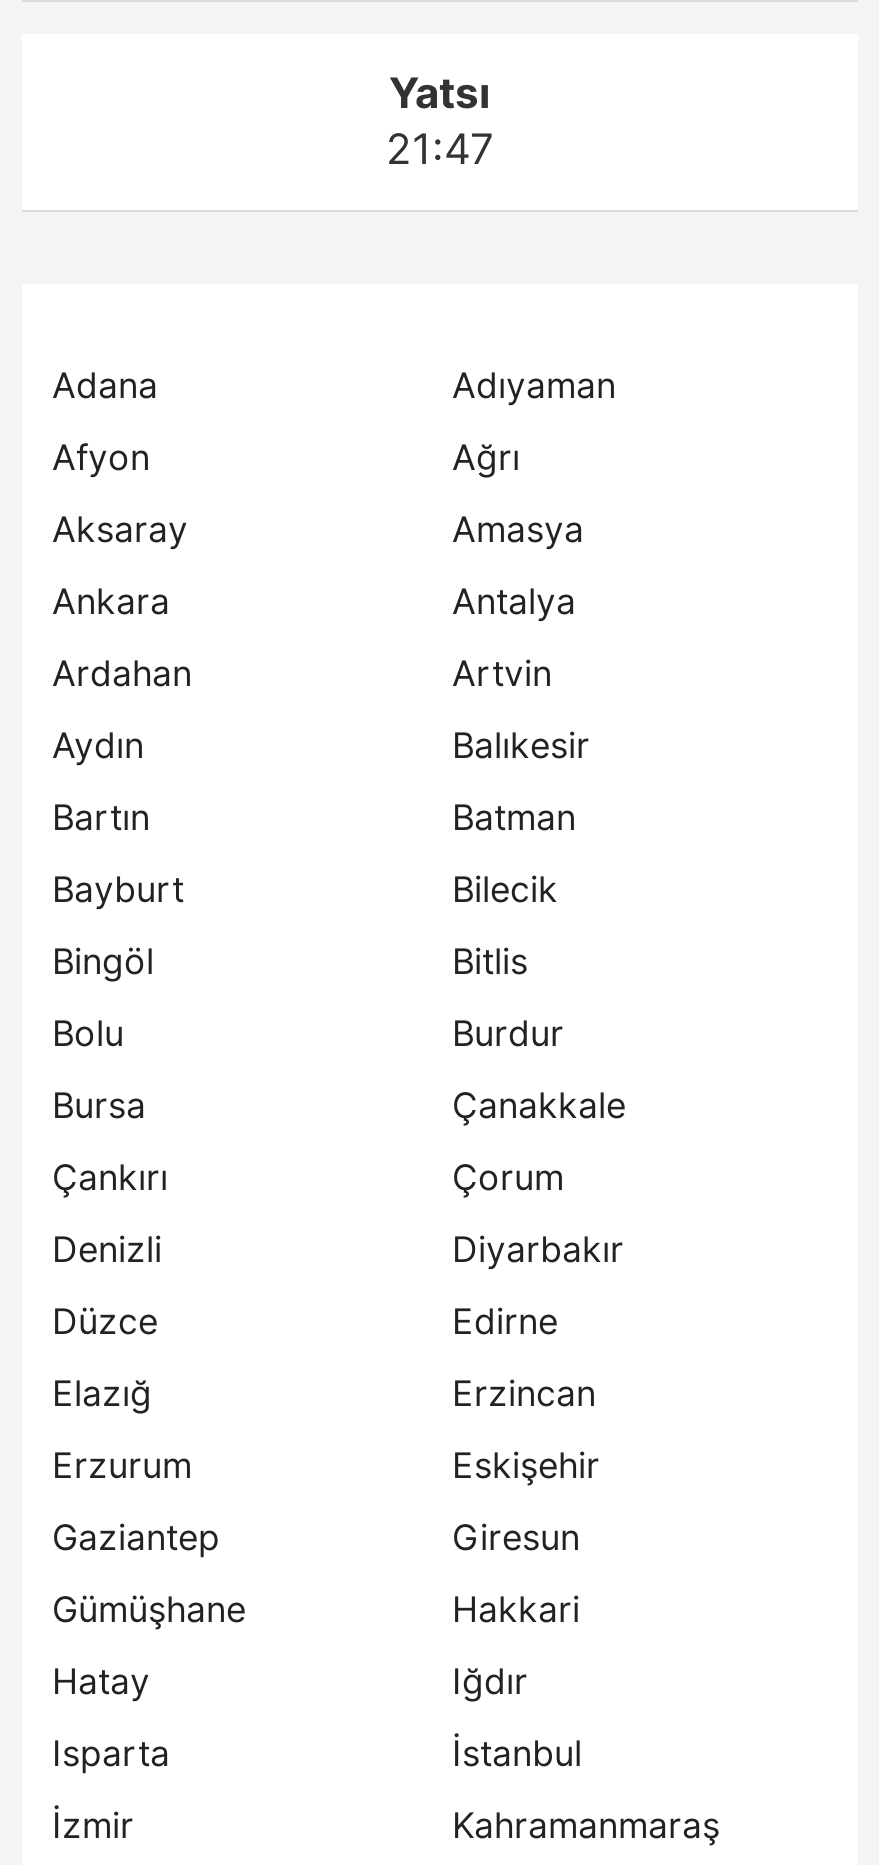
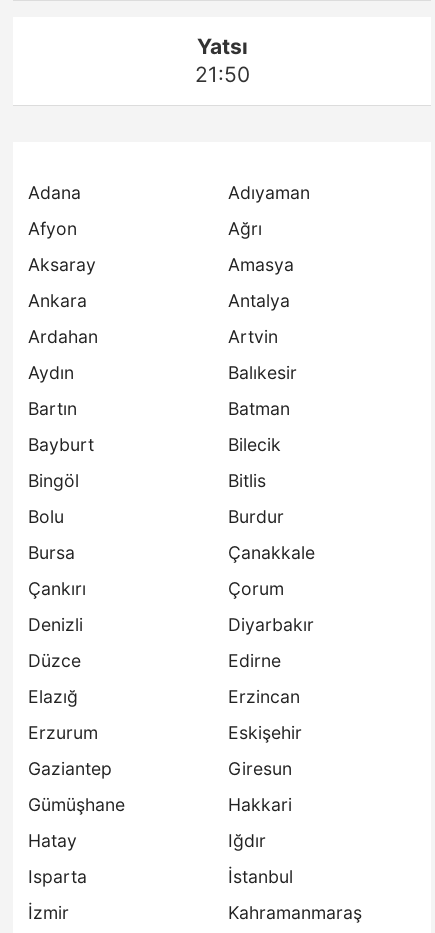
[386,125,494,175] 21:47 -> [194,62,249,87] 21:50

